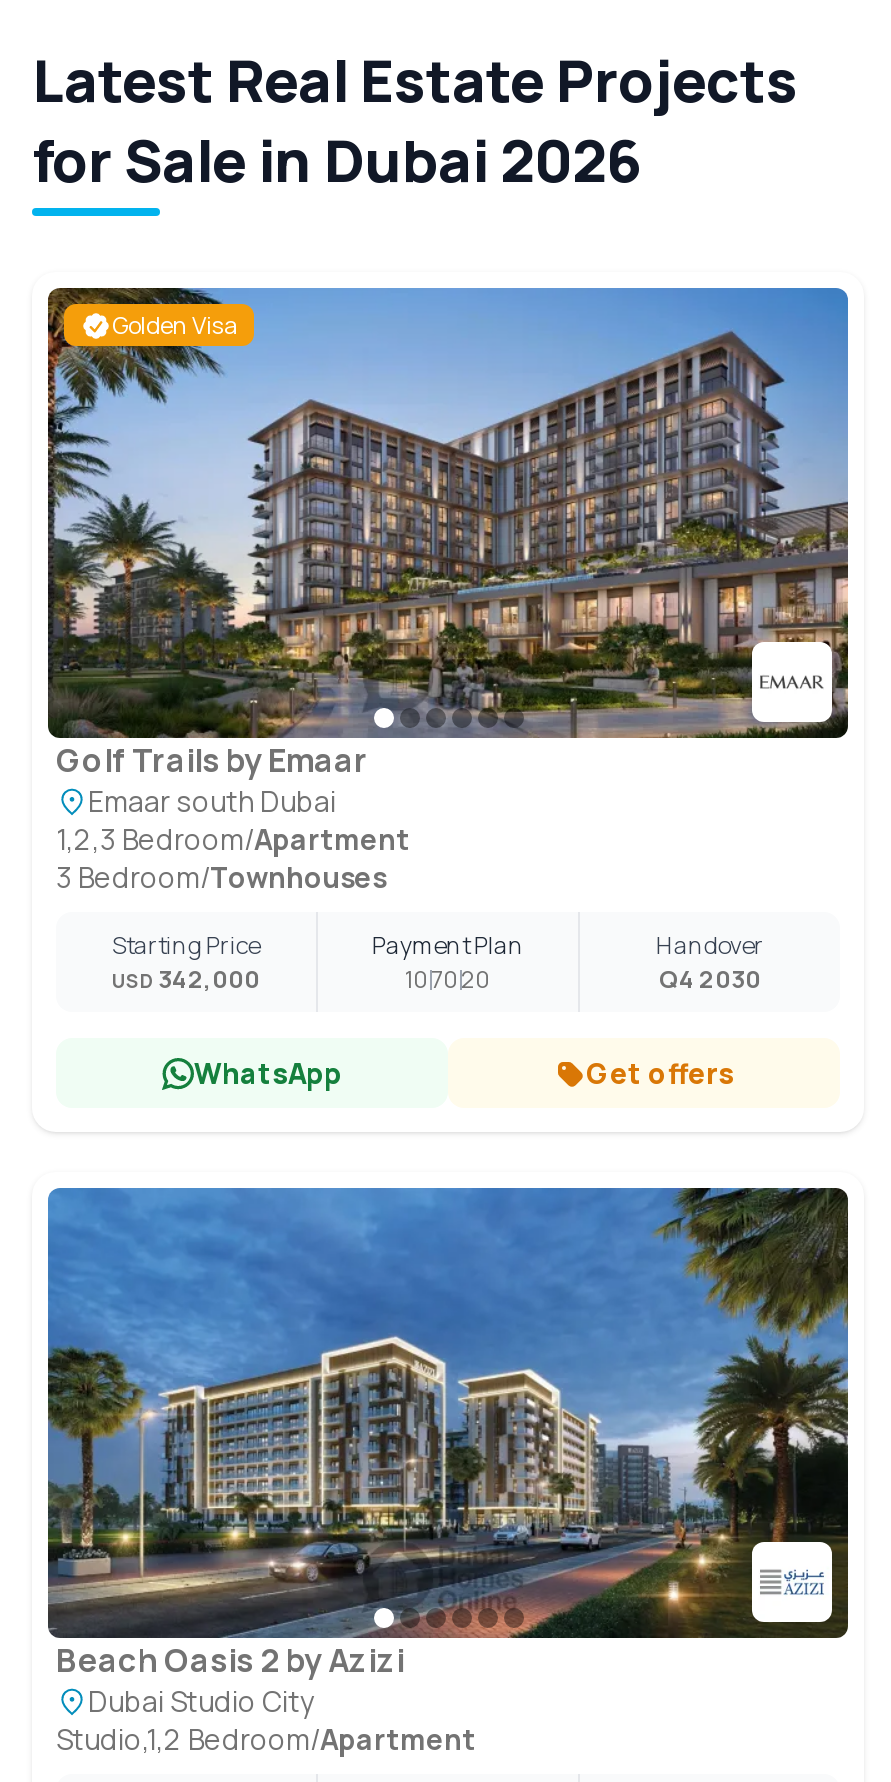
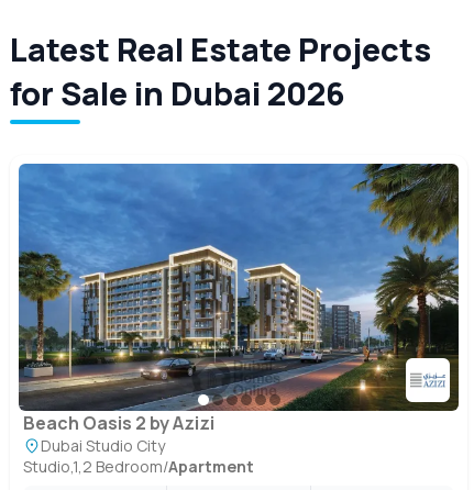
[46,286,850,740] [image] | Golden Visa -> none
[56,738,410,996] Golf Trails by Emaar | Emaar south Dubai | 1,2,3 Bedroom/Apartment | 3 Bedroom/Townhouses | Starting Price | USD 342,000 -> none
[194,928,764,1092] Handover | Q4 2030 | WhatsApp | Get offers -> none
[372,928,524,996] Payment Plan | 107020 -> none

